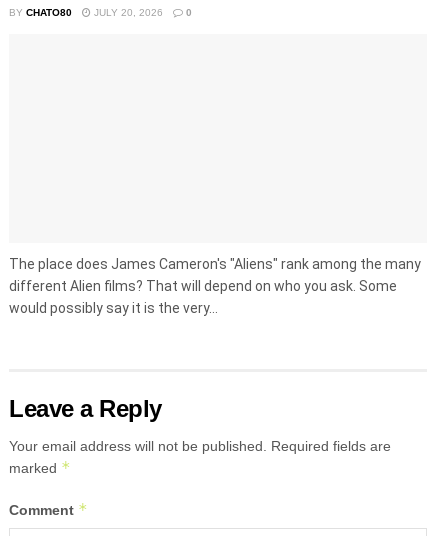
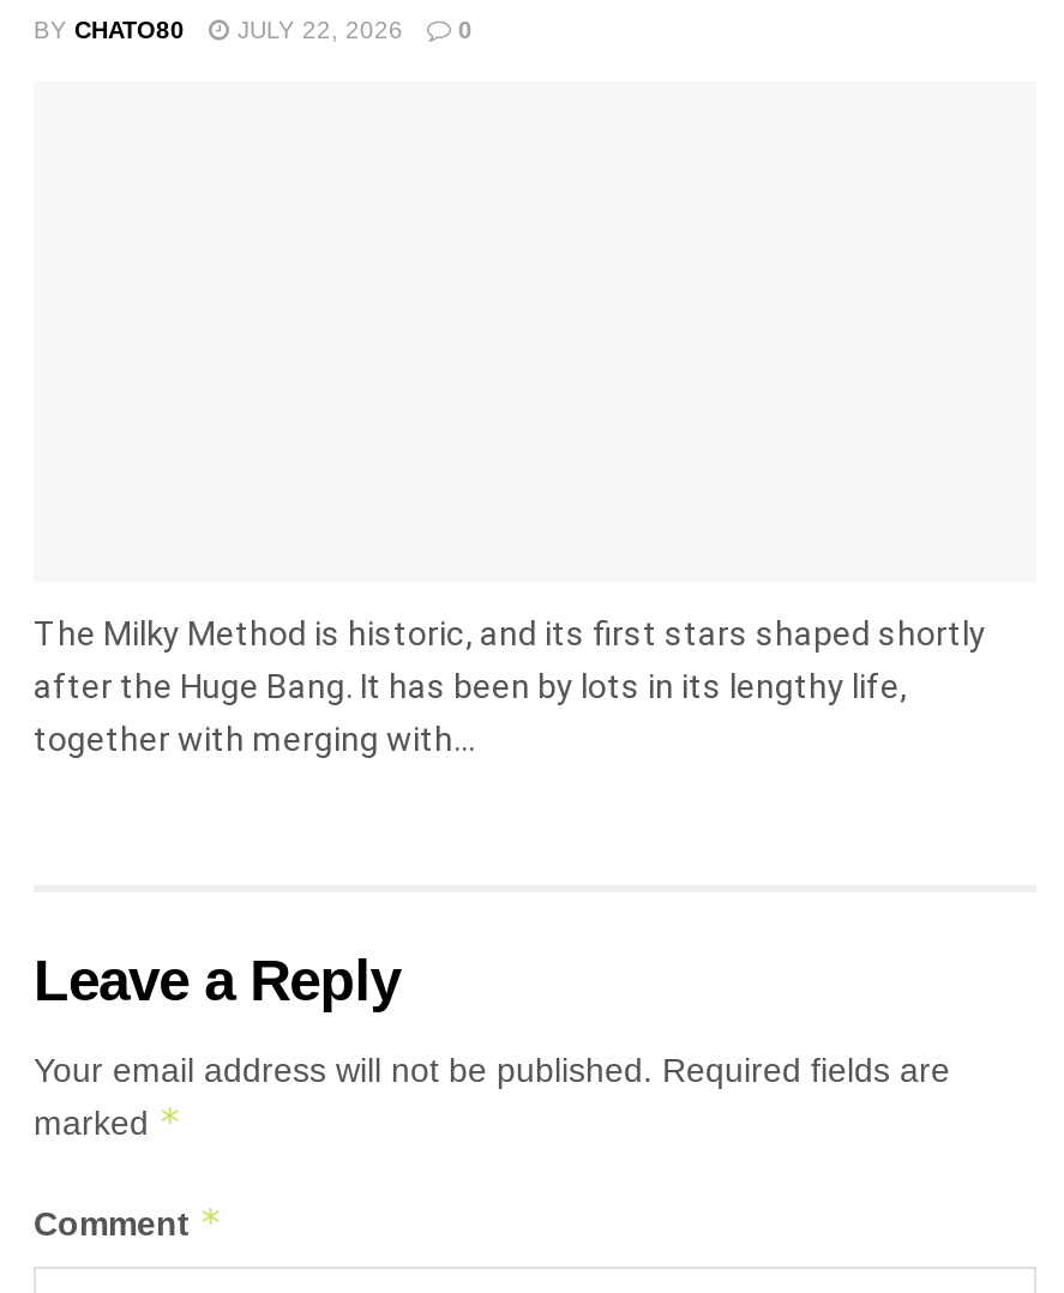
[91,7,163,18] JULY 20, 2026 -> [230,16,403,43] JULY 22, 2026
[9,256,421,316] The place does James Cameron's "Aliens" rank among the many | different Alien films? That will depend on who you ask. Some | would possibly say it is the very... -> [34,614,986,758] The Milky Method is historic, and its first stars shaped shortly | after the Huge Bang. It has been by lots in its lengthy life, | together with merging with...

